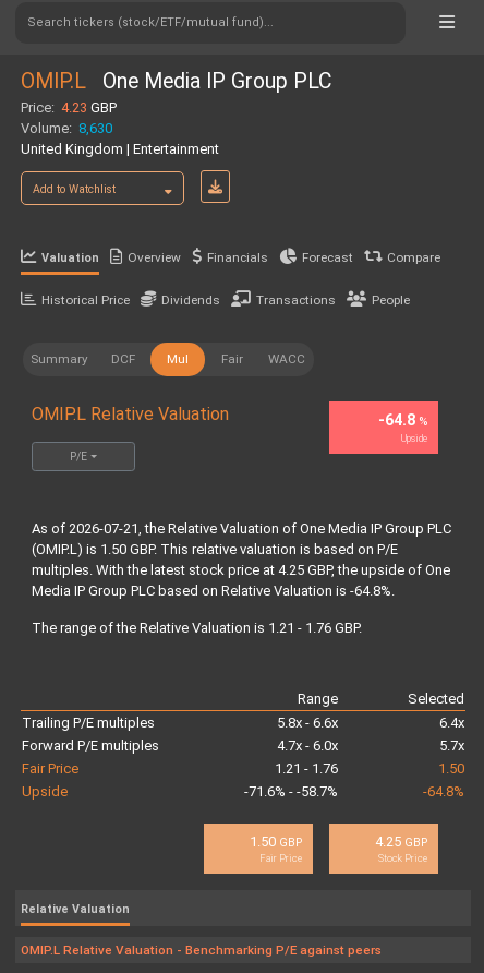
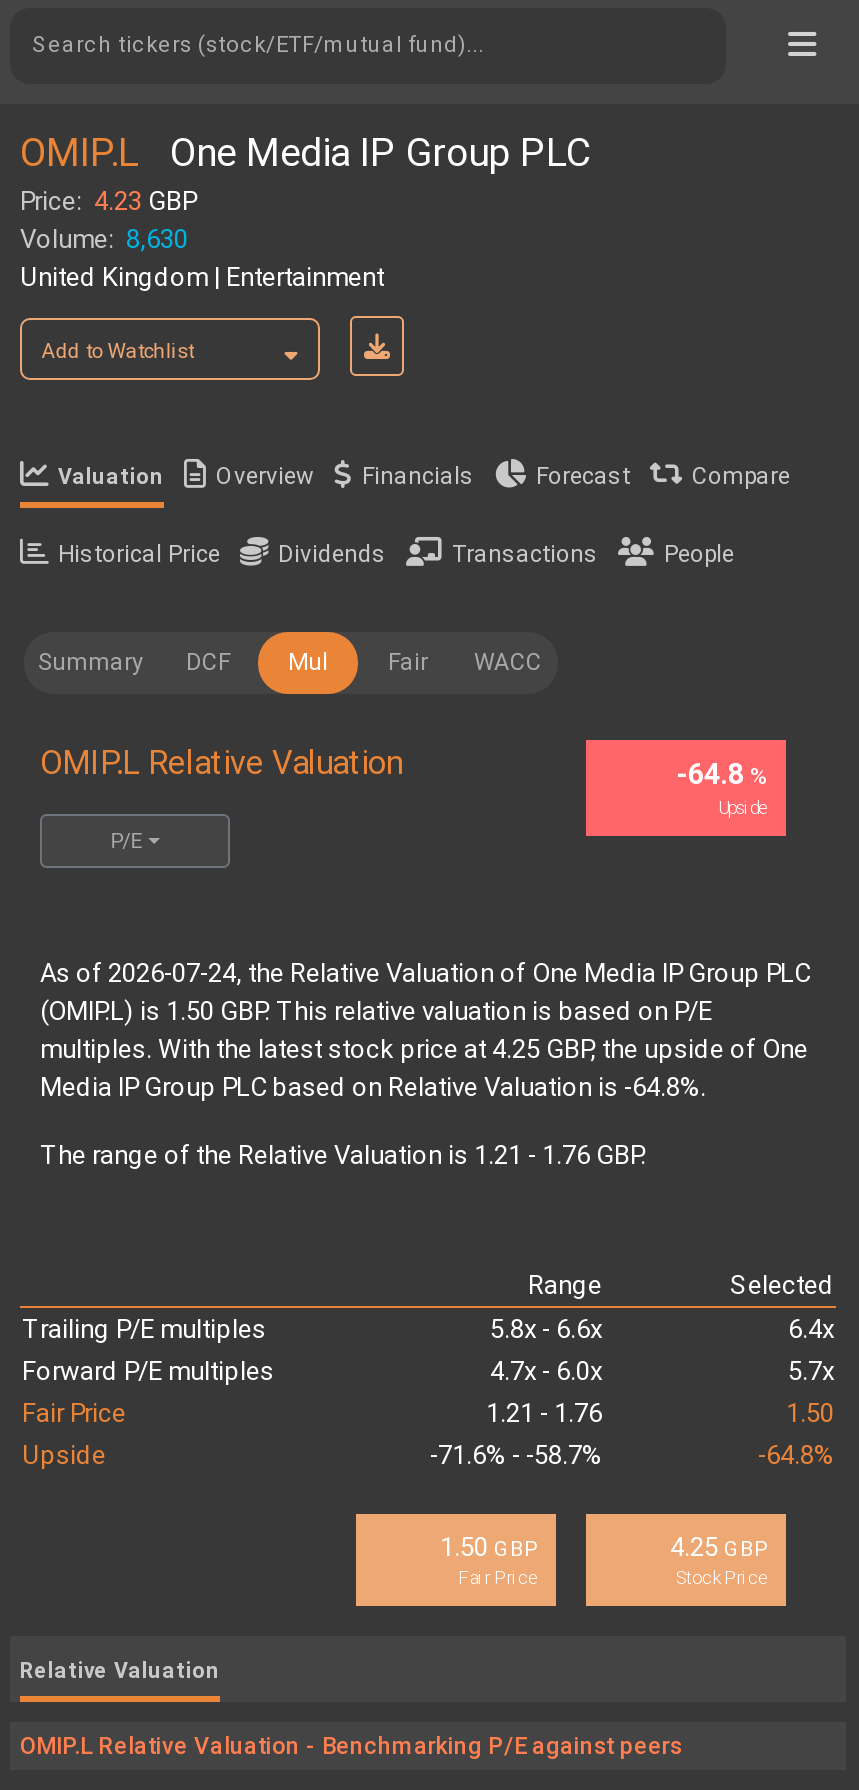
[32,520,451,537] As of 2026-07-21, the Relative Valuation of One Media IP Group PLC -> [40,958,810,988] As of 2026-07-24, the Relative Valuation of One Media IP Group PLC

